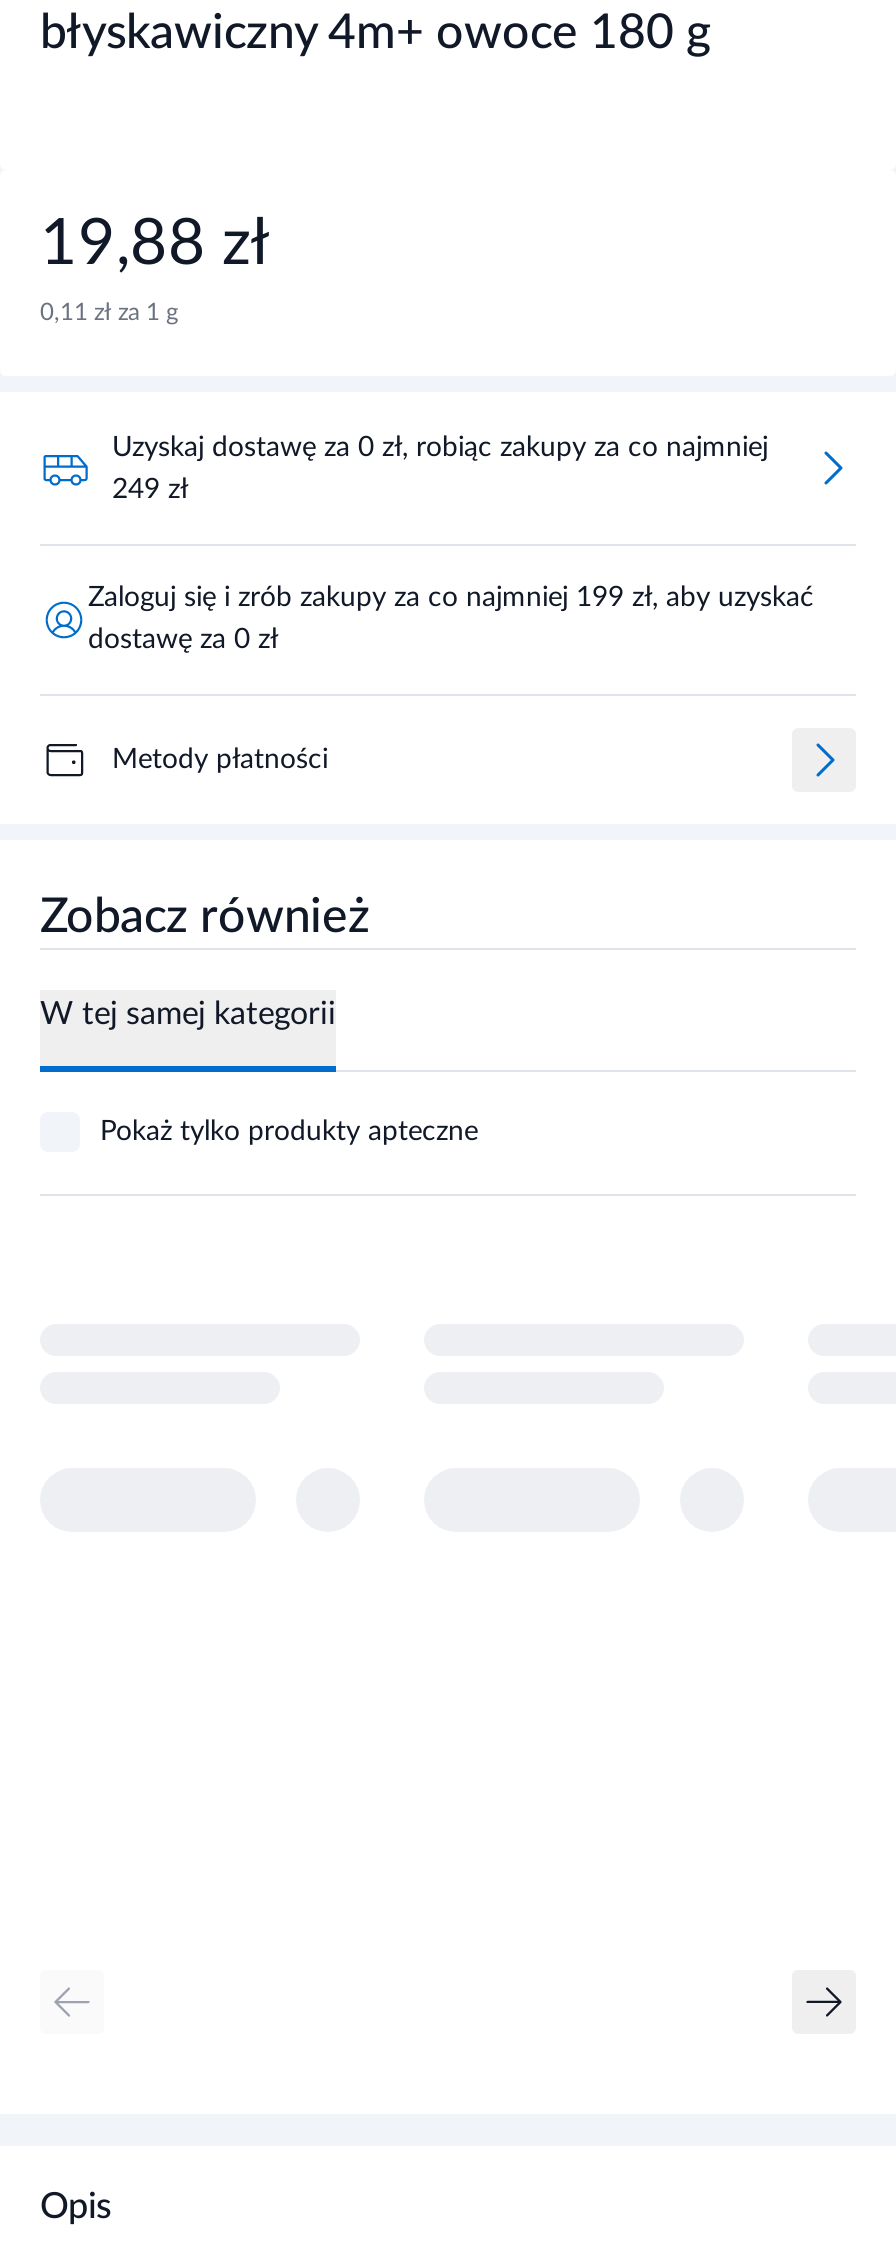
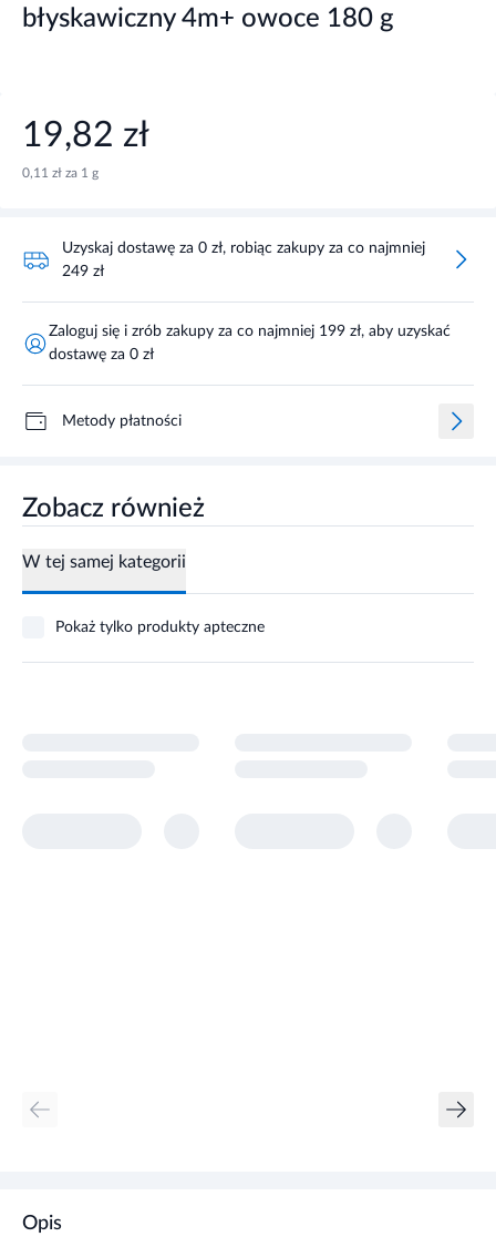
[40,211,270,275] 19,88 zł -> [22,117,149,153] 19,82 zł

